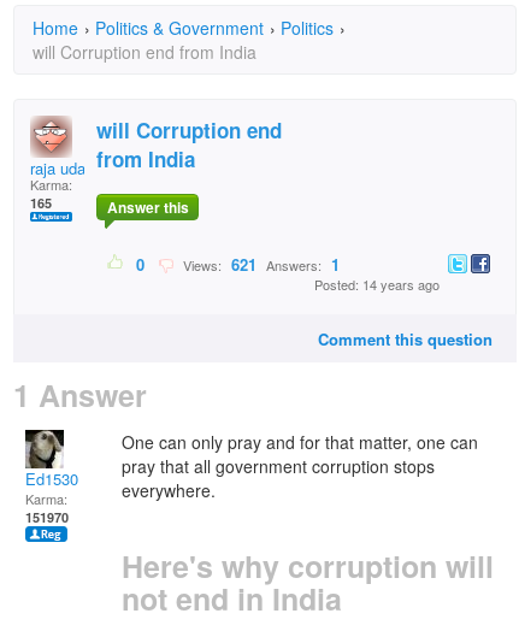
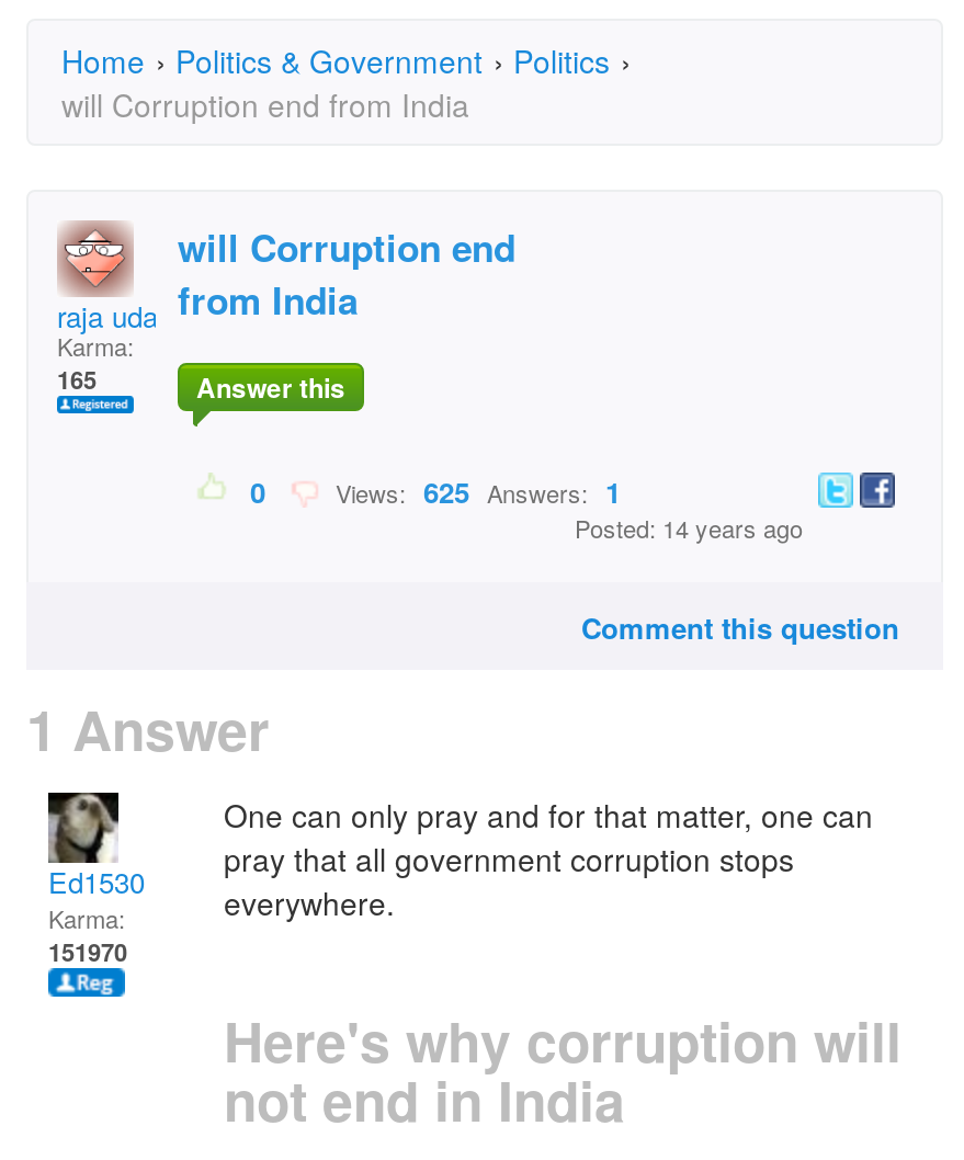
[176,253,340,276] Views: 621 Answers: 1 -> [322,471,621,512] Views: 625 Answers: 1

